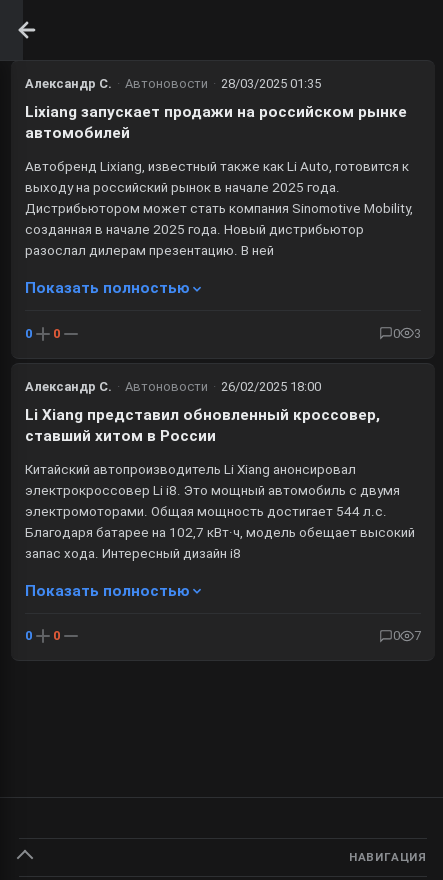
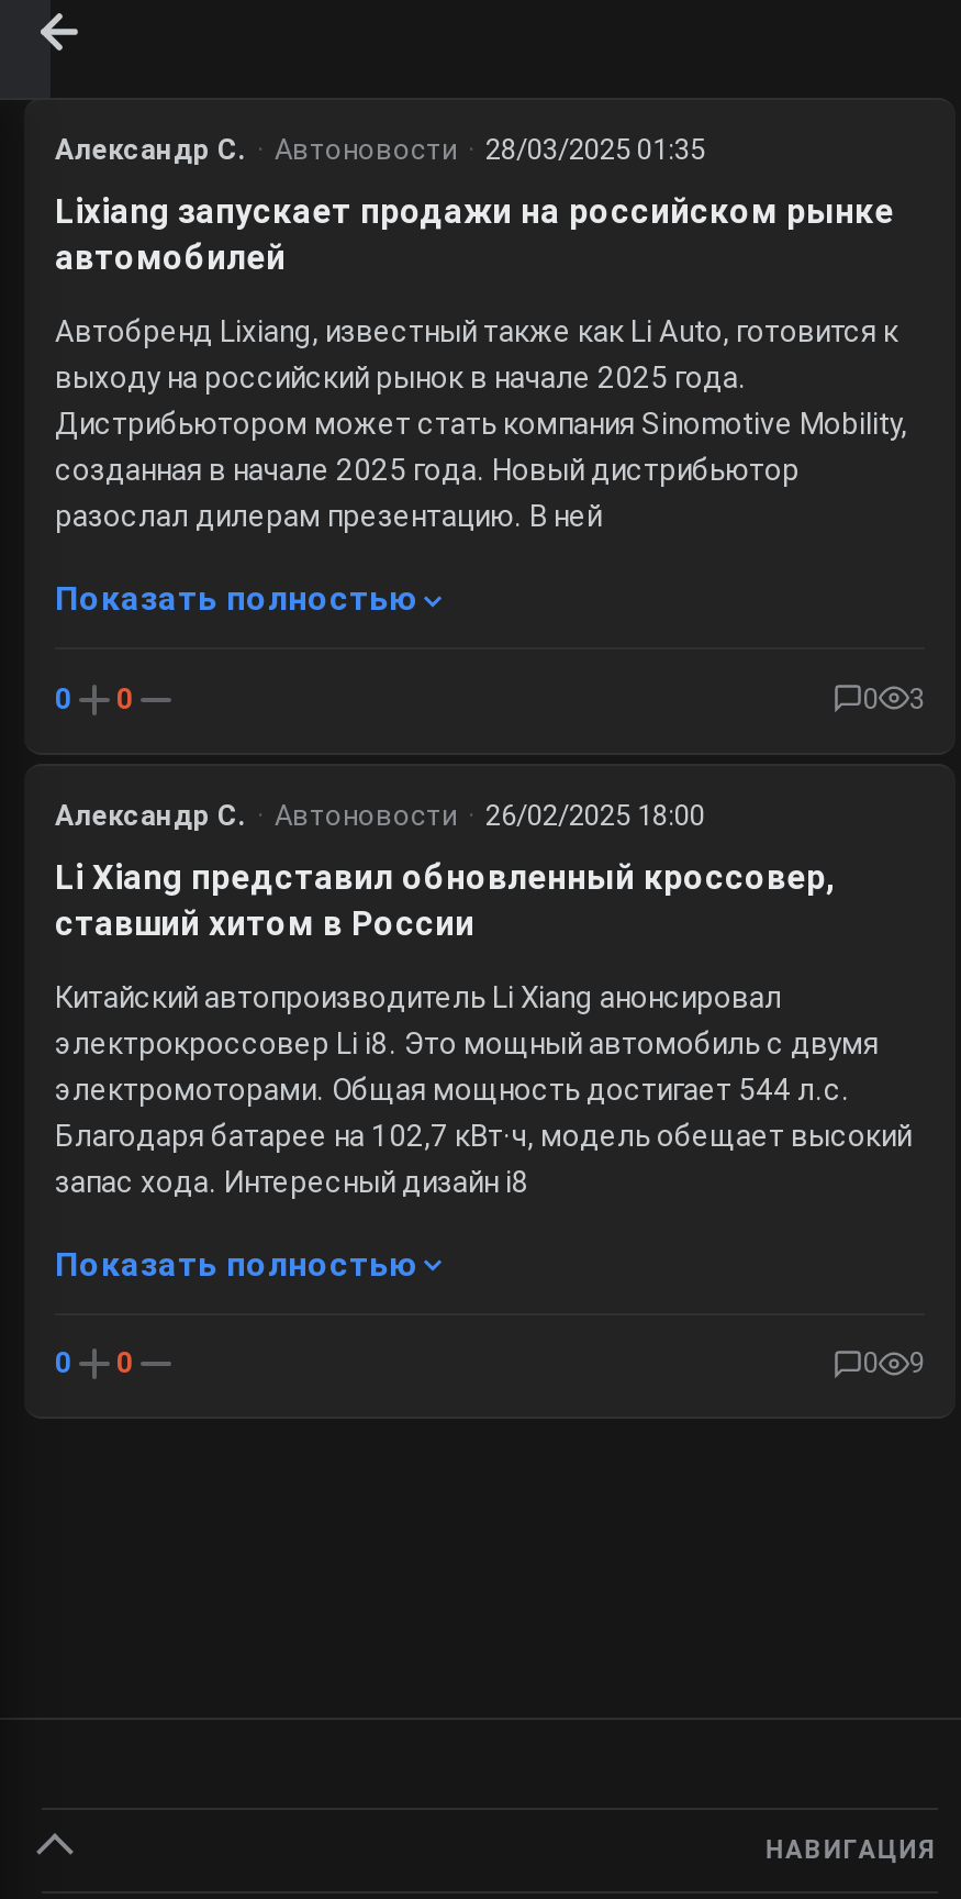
[393,628,421,643] 0 7 -> [863,1347,925,1380] 0 9

